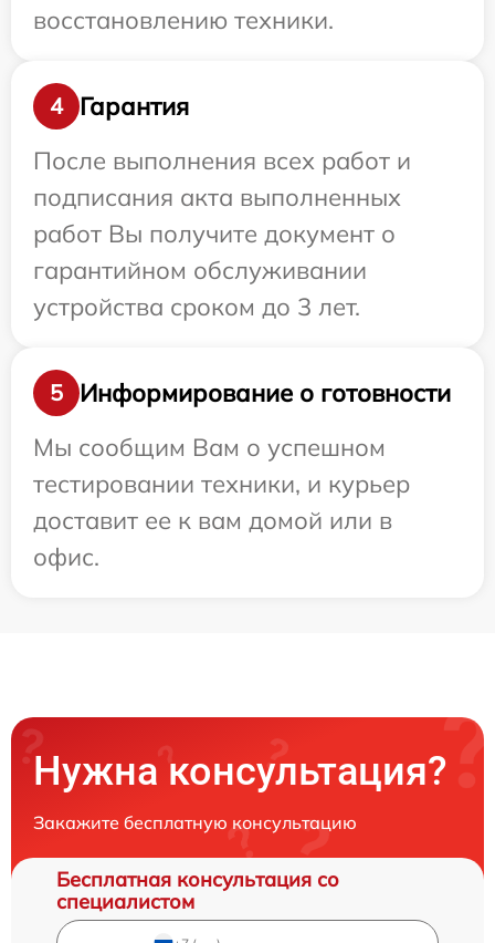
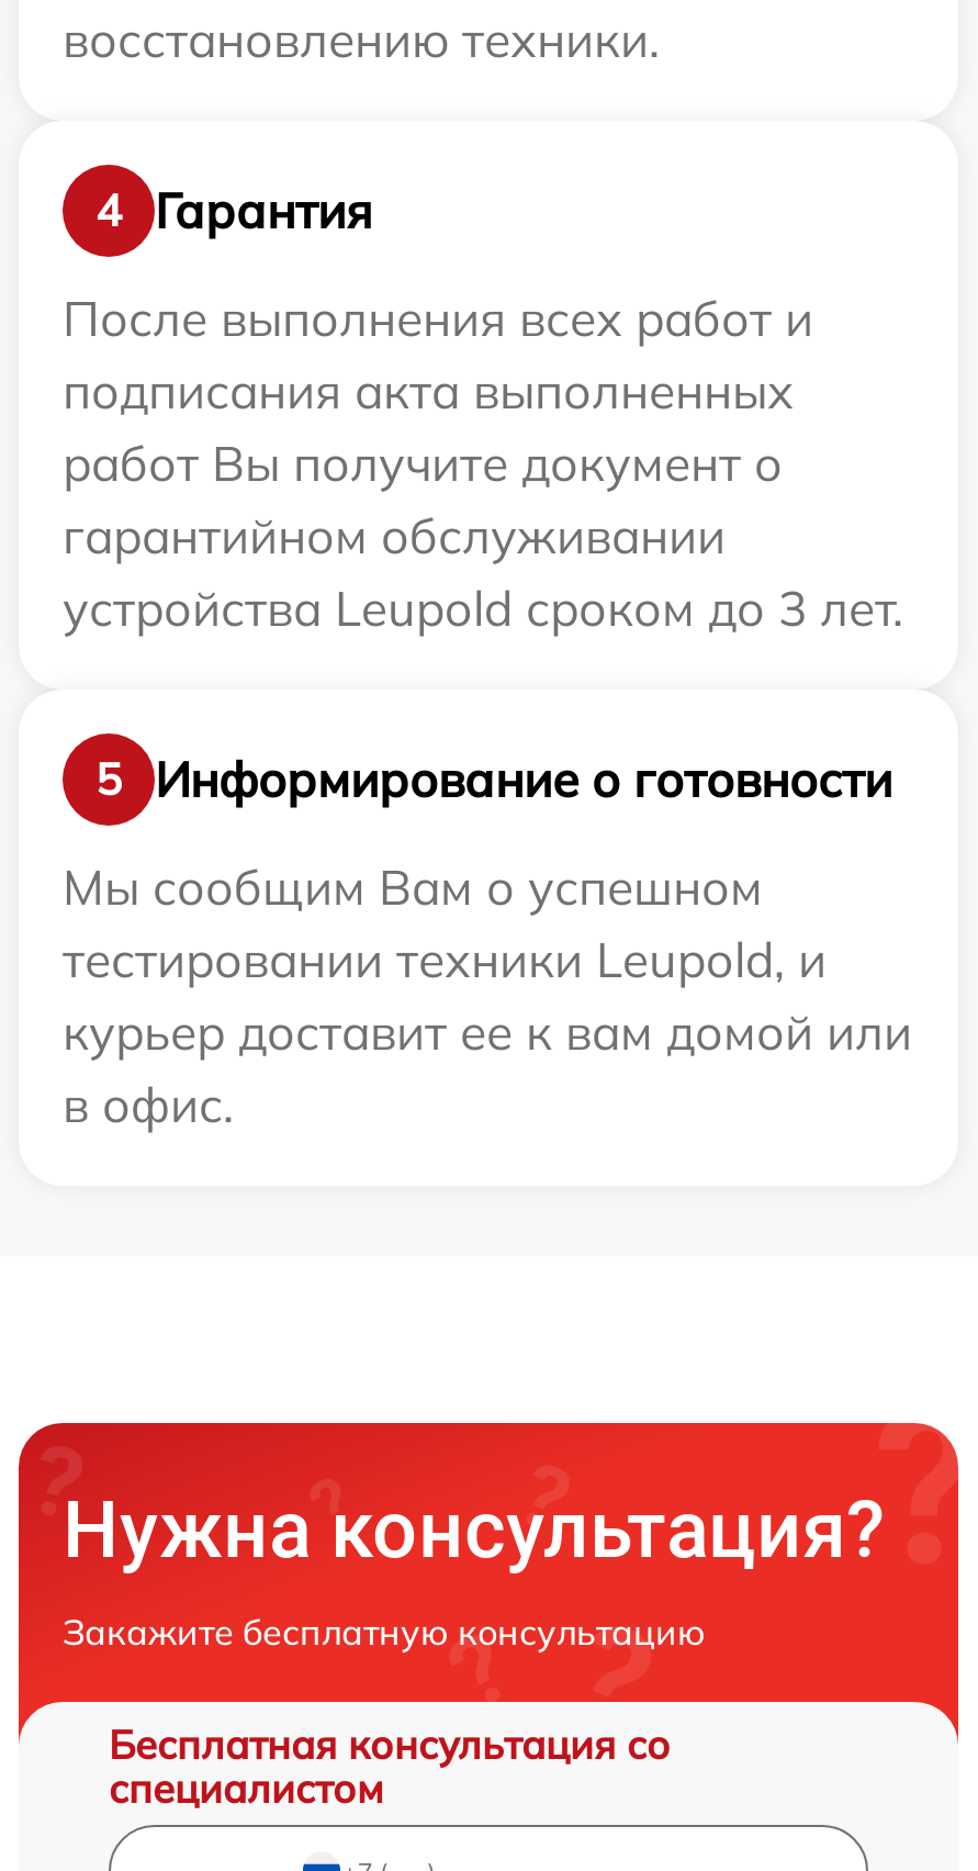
[33,291,360,322] устройства сроком до 3 лет. -> [63,578,903,639] устройства Leupold сроком до 3 лет.
[33,468,410,572] тестировании техники, и курьер | доставит ее к вам домой или в | офис. -> [63,929,912,1135] тестировании техники Leupold, и | курьер доставит ее к вам домой или | в офис.

